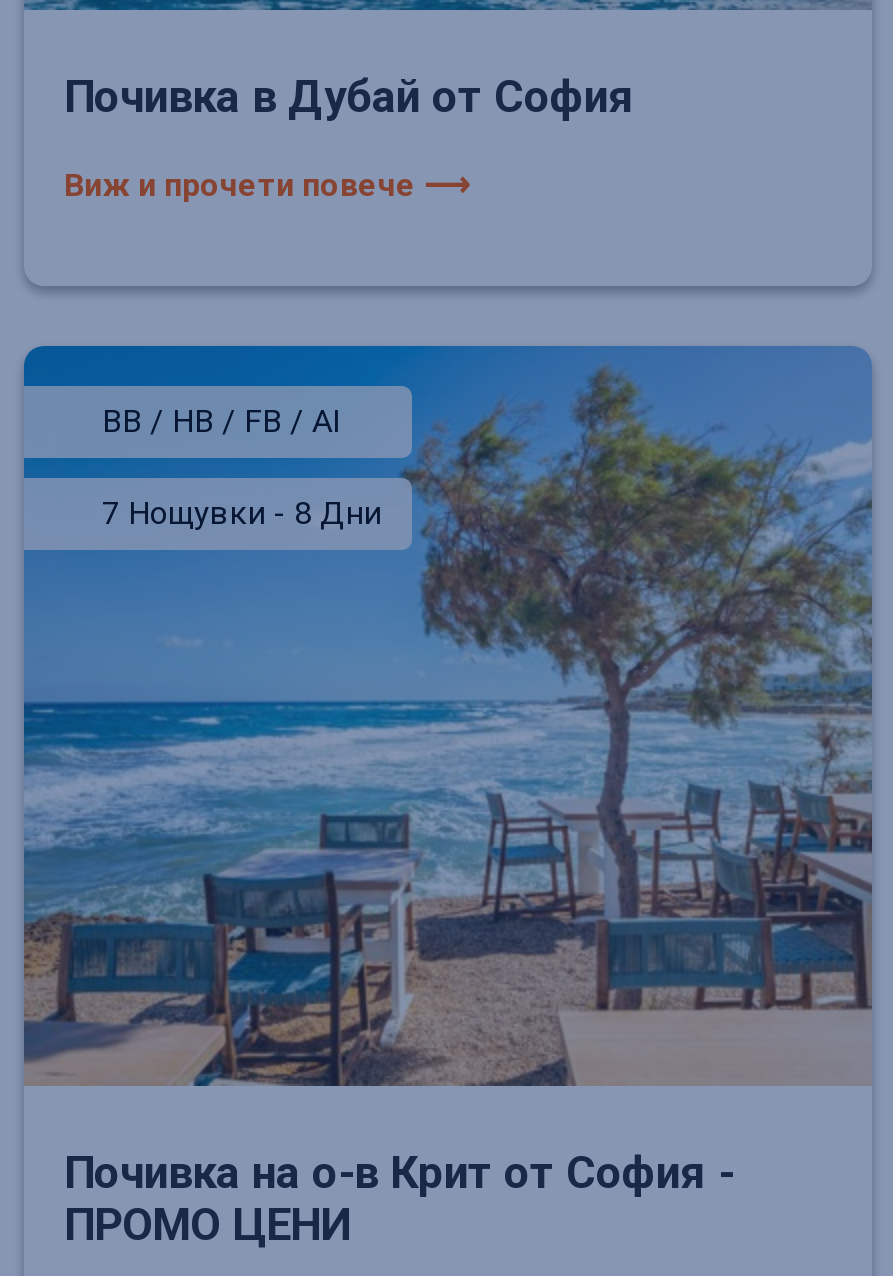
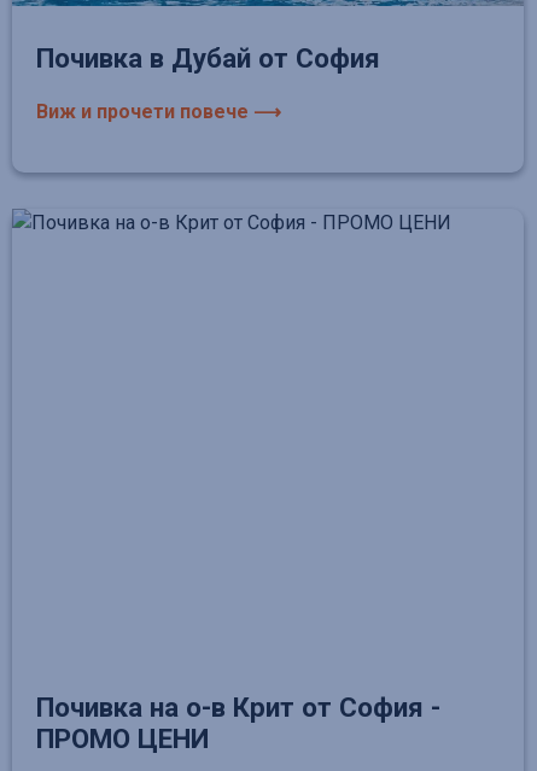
[22,344,874,1088] [image] | BB / HB / FB / AI | 7 Нощувки - 8 Дни -> none

